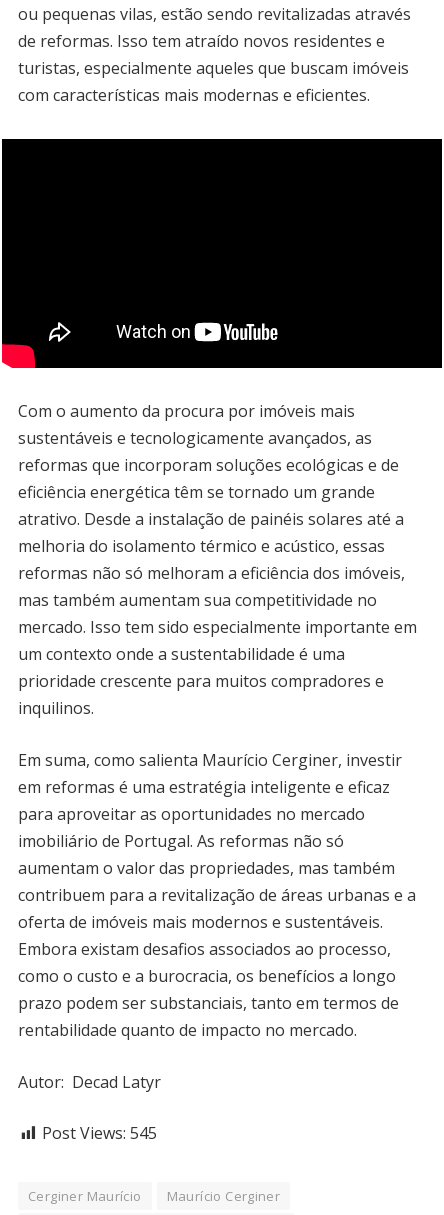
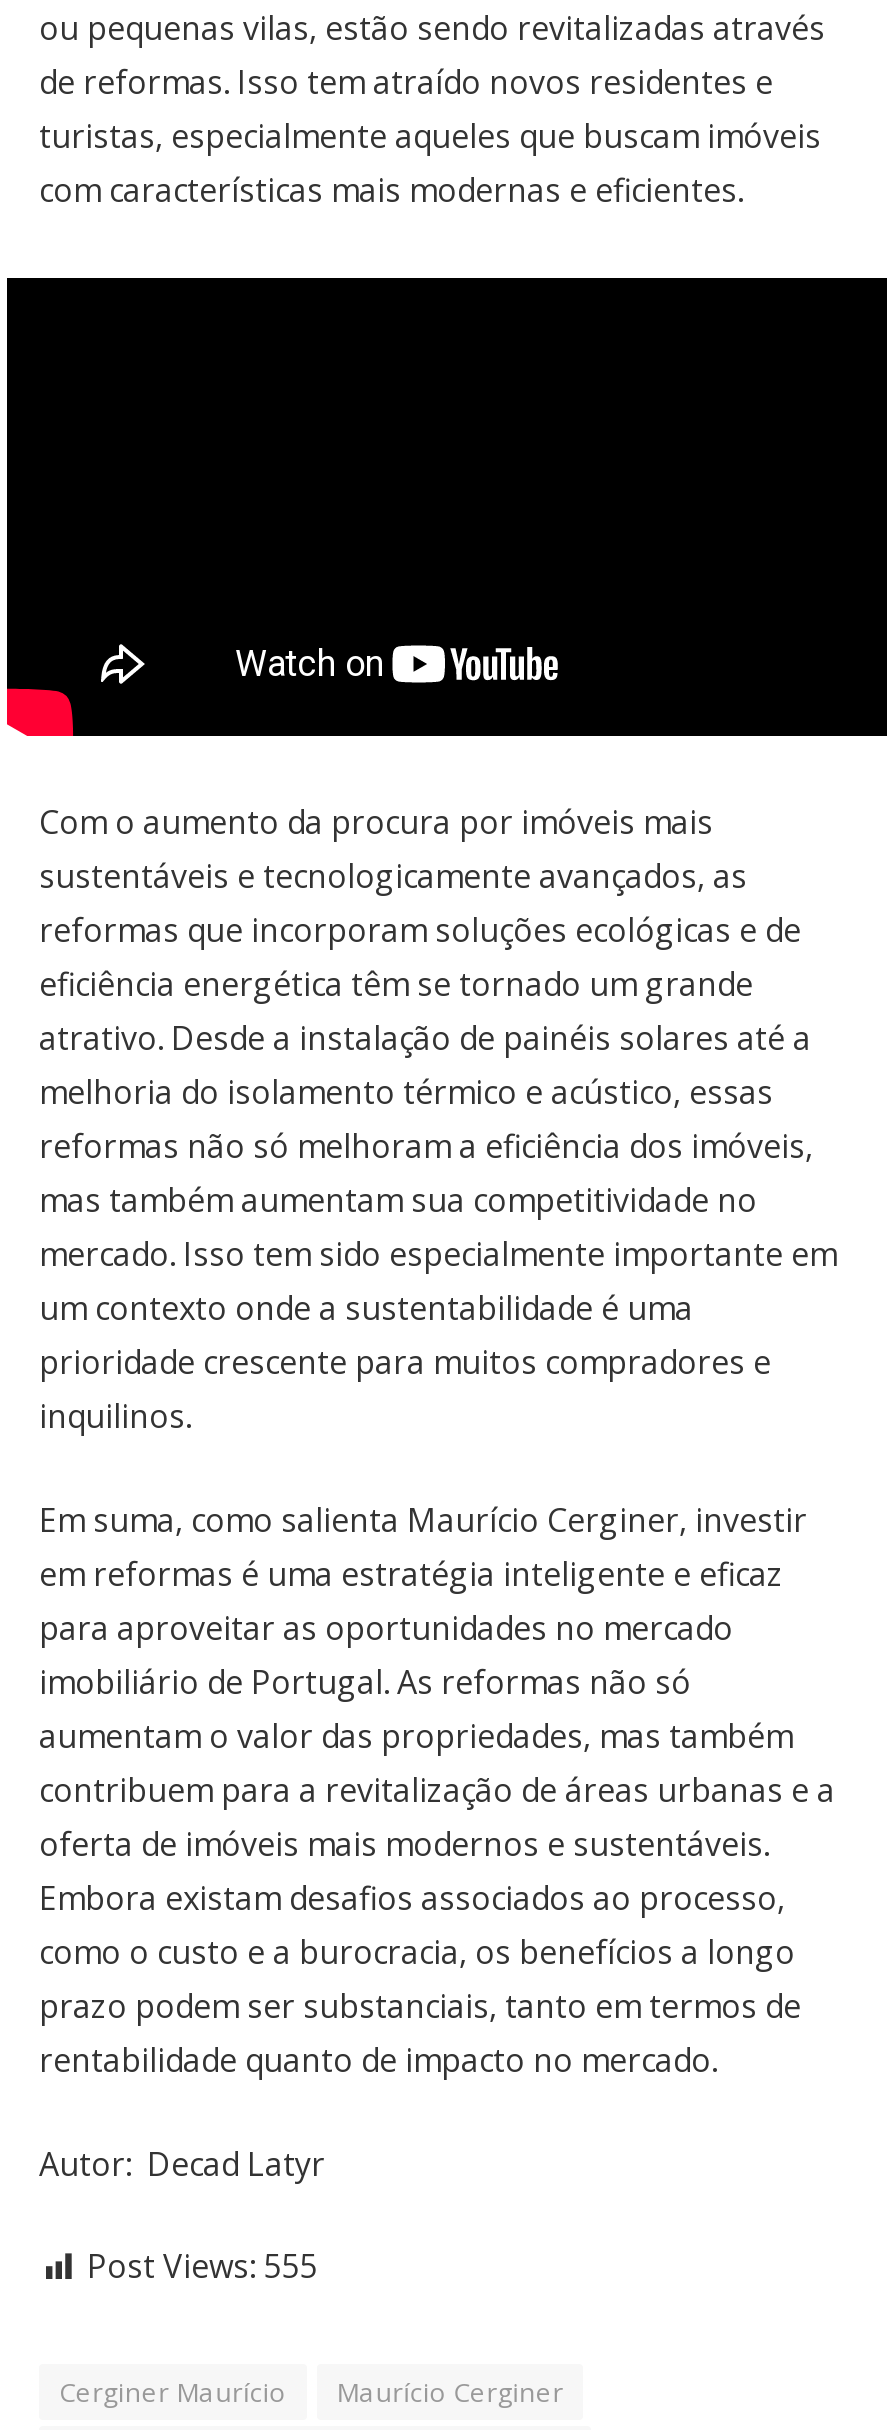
[42,1122,157,1144] Post Views: 545 -> [87,2244,317,2288] Post Views: 555

